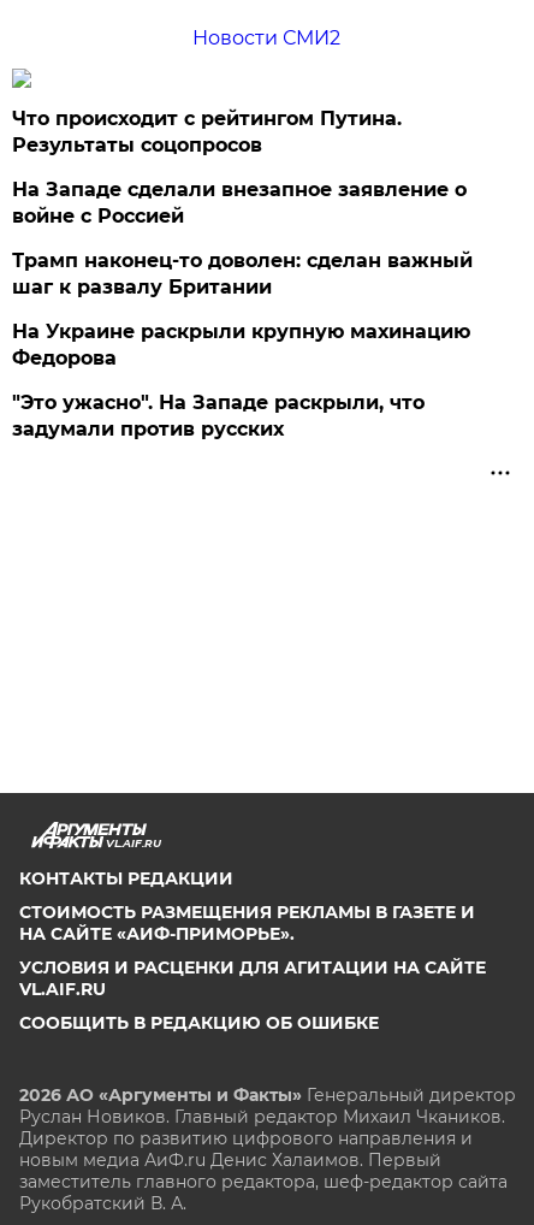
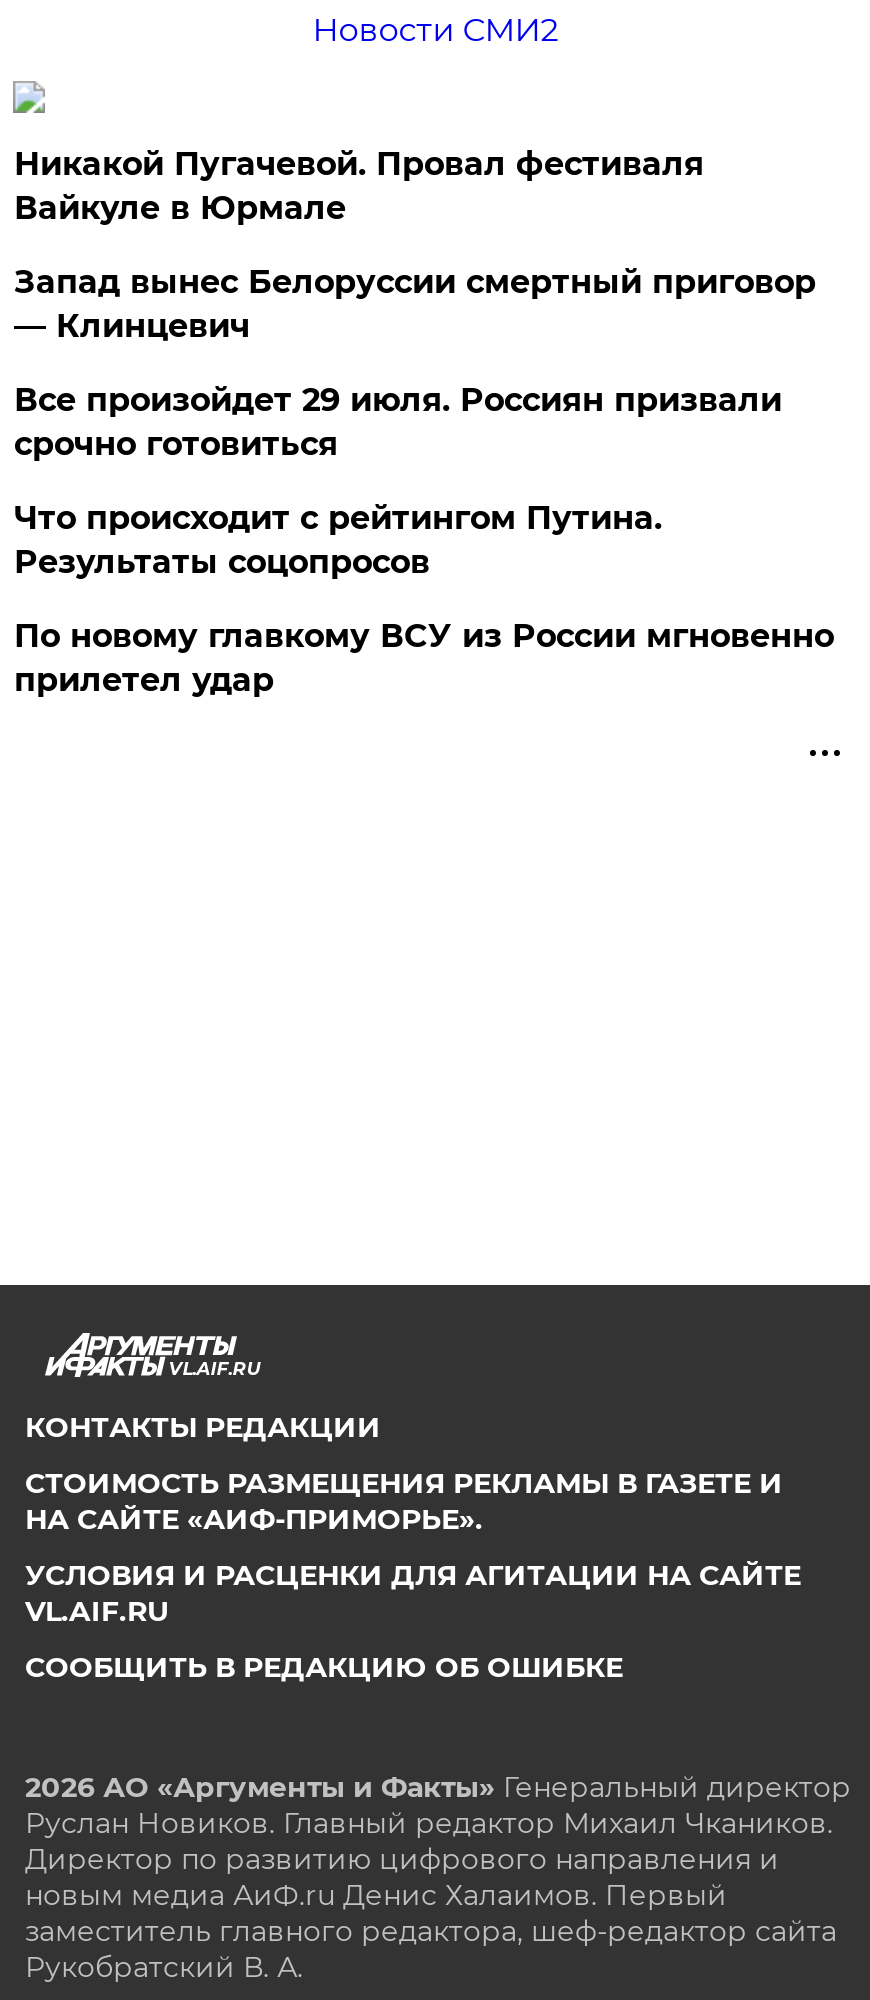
none -> [14,144,816,462] Никакой Пугачевой. Провал фестиваля | Вайкуле в Юрмале | Запад вынес Белоруссии смертный приговор | — Клинцевич | Все произойдет 29 июля. Россиян призвали | срочно готовиться
moved [13,107,402,157] -> [14,498,662,580]: Что происходит с рейтингом Путина. | Результаты соцопросов
[13,178,473,441] На Западе сделали внезапное заявление о | войне с Россией | Трамп наконец-то доволен: сделан важный | шаг к развалу Британии | На Украине раскрыли крупную махинацию | Федорова | "Это ужасно". На Западе раскрыли, что | задумали против русских -> [14,616,834,698] По новому главкому ВСУ из России мгновенно | прилетел удар

